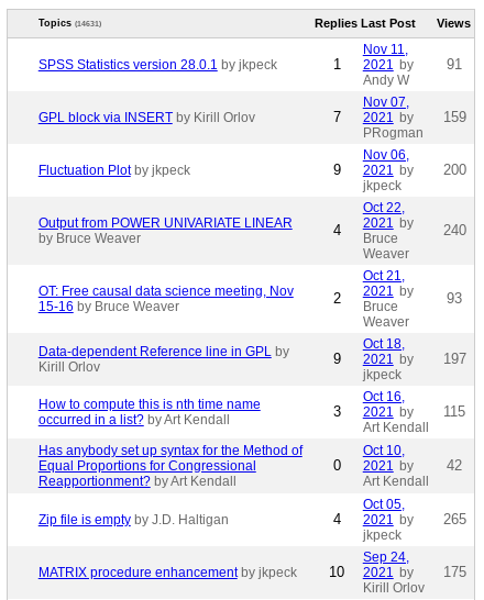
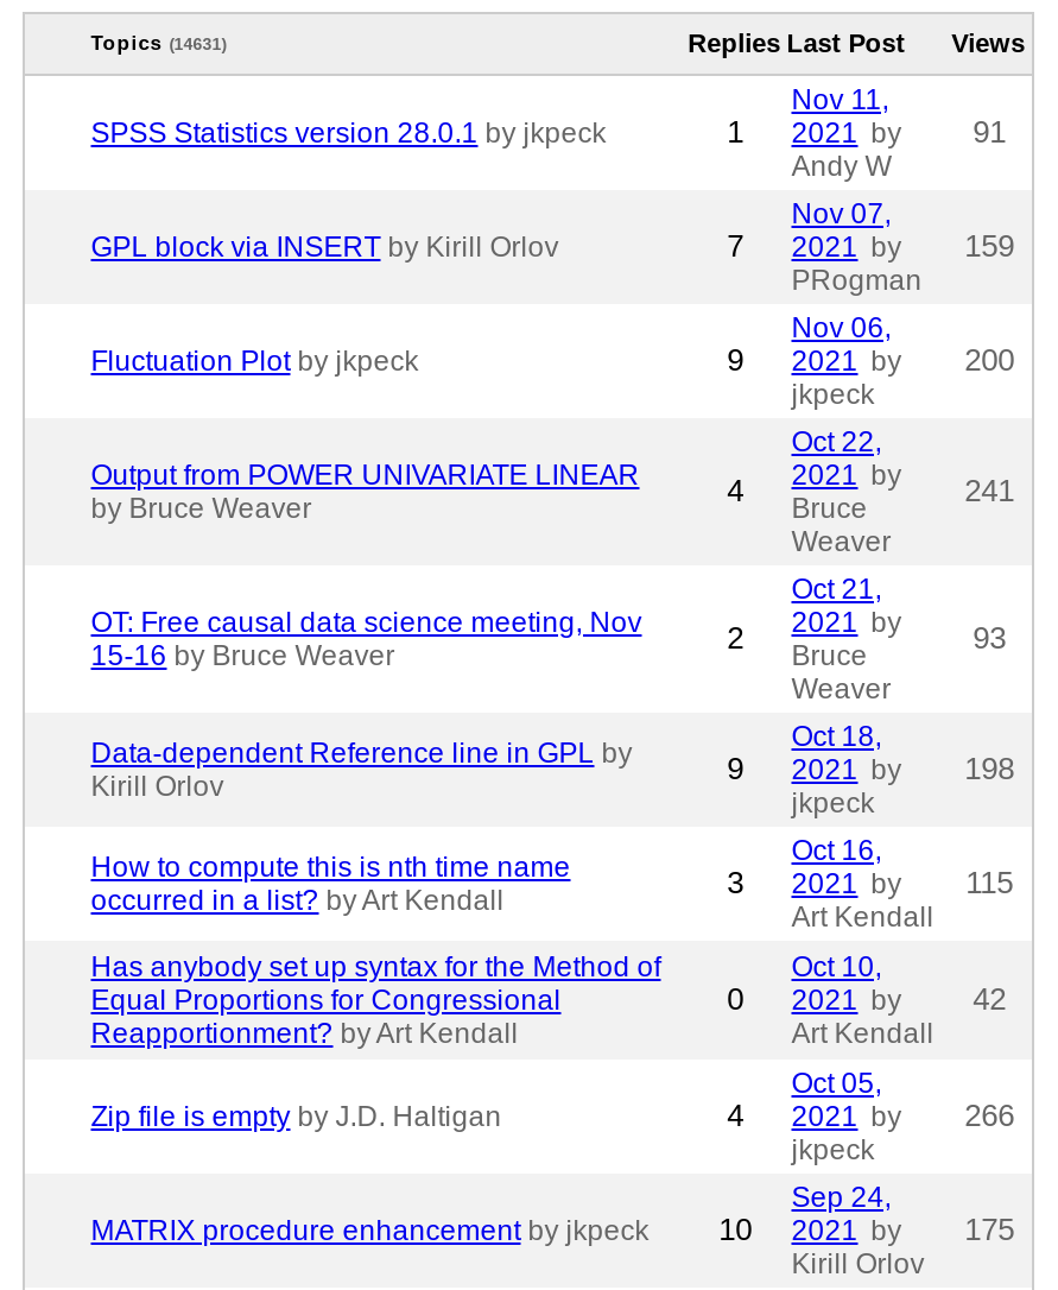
[333,216,466,247] 4 2021 by Bruce 240 -> [727,460,1014,526] 4 2021 by Bruce 241
[333,351,466,368] 9 2021 by 197 -> [727,752,1014,788] 9 2021 by 198
[333,512,466,528] 4 2021 by 265 -> [727,1099,1014,1134] 4 2021 by 266

